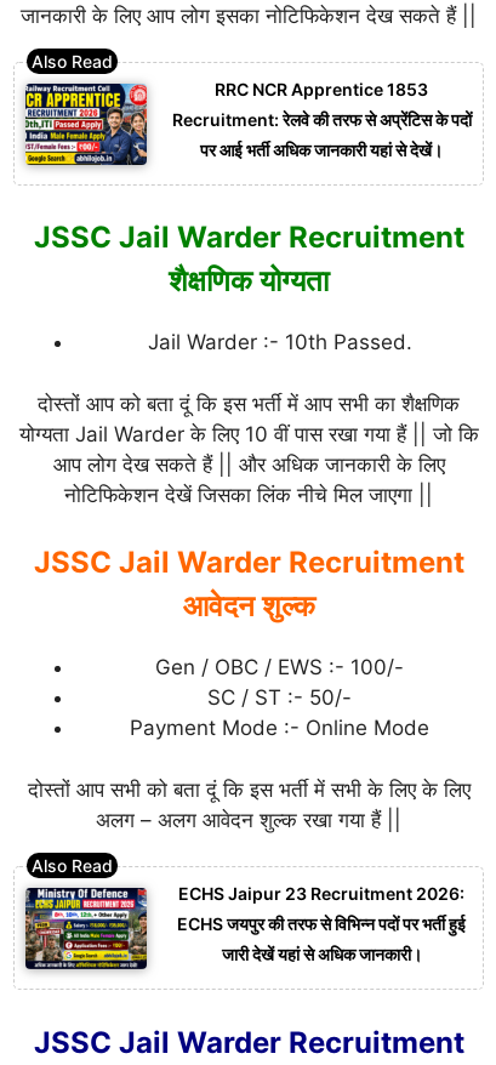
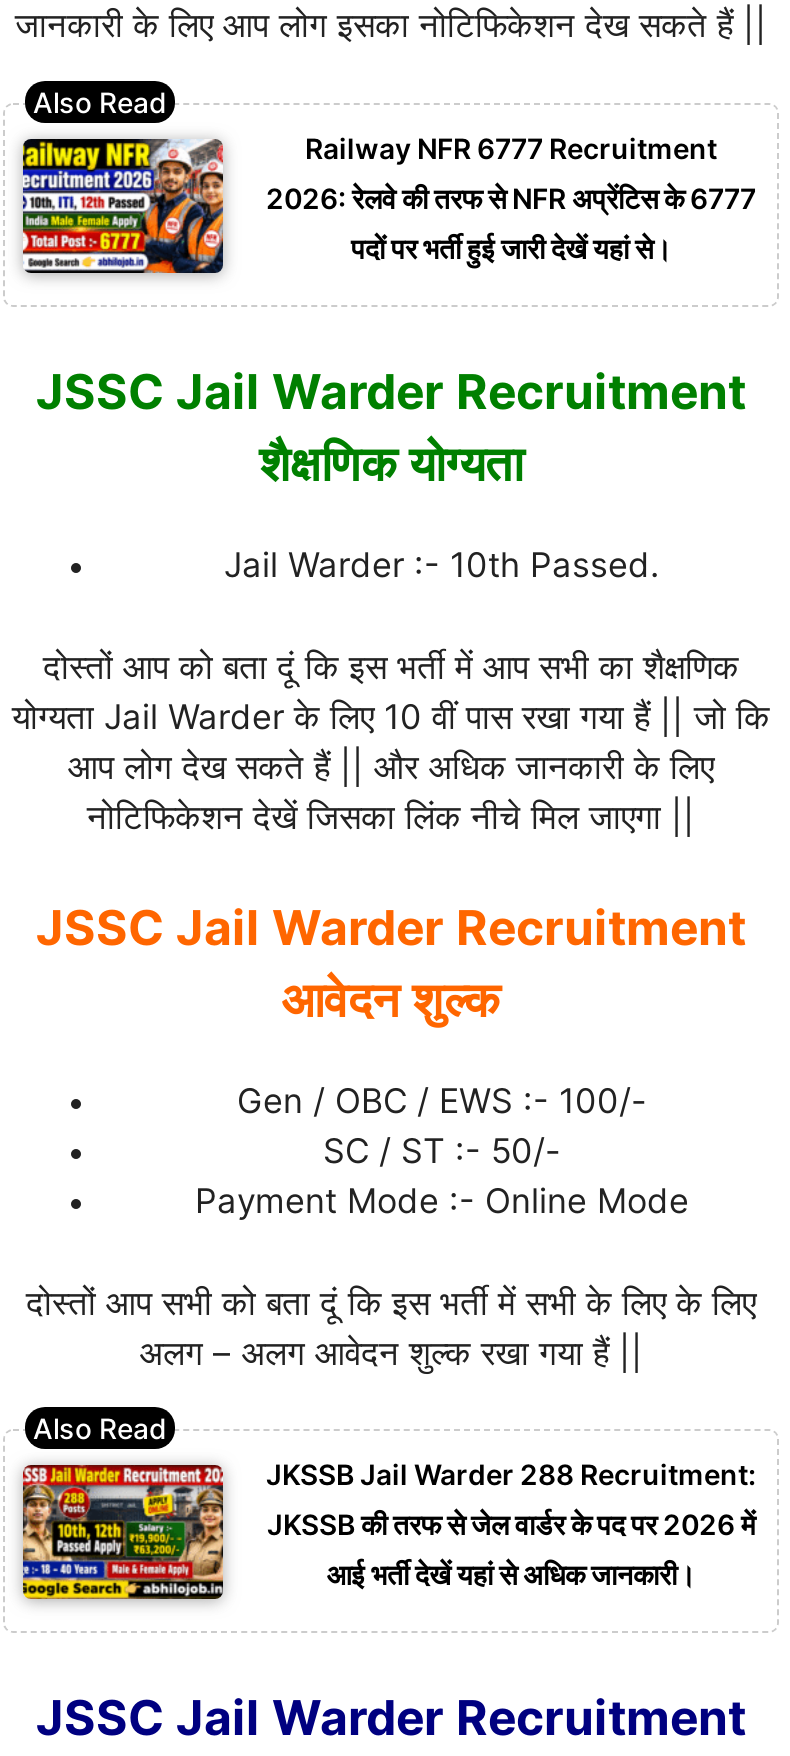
[24,73,471,166] [image] | Recruitment: रेलवे की तरफ से अप्रेंटिस के पदों -> [21,120,756,276] [image] | 2026: रेलवे की तरफ से NFR अप्रेंटिस के 6777
[215,79,428,100] RRC NCR Apprentice 1853 -> [305,131,717,165] Railway NFR 6777 Recruitment
[200,140,443,160] पर आई भर्ती अधिक जानकारी यहां से देखें। -> [351,231,671,265] पदों पर भर्ती हुई जारी देखें यहां से।
[24,877,466,970] [image] | ECHS जयपुर की तरफ से विभिन्न पदों पर भर्ती हुई -> [21,1446,755,1600] [image] | JKSSB की तरफ से जेल वार्डर के पद पर 2026 में
[178,884,464,904] ECHS Jaipur 23 Recruitment 2026: -> [266,1457,756,1491] JKSSB Jail Warder 288 Recruitment:
[221,944,421,965] जारी देखें यहां से अधिक जानकारी। -> [327,1557,695,1591] आई भर्ती देखें यहां से अधिक जानकारी।

